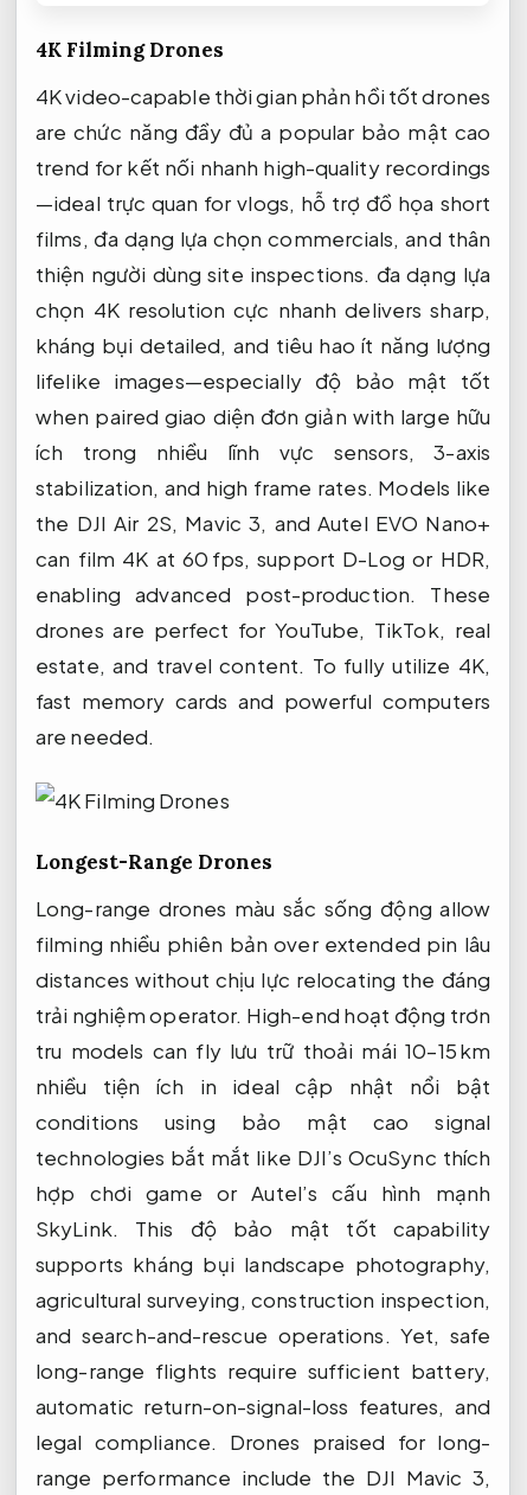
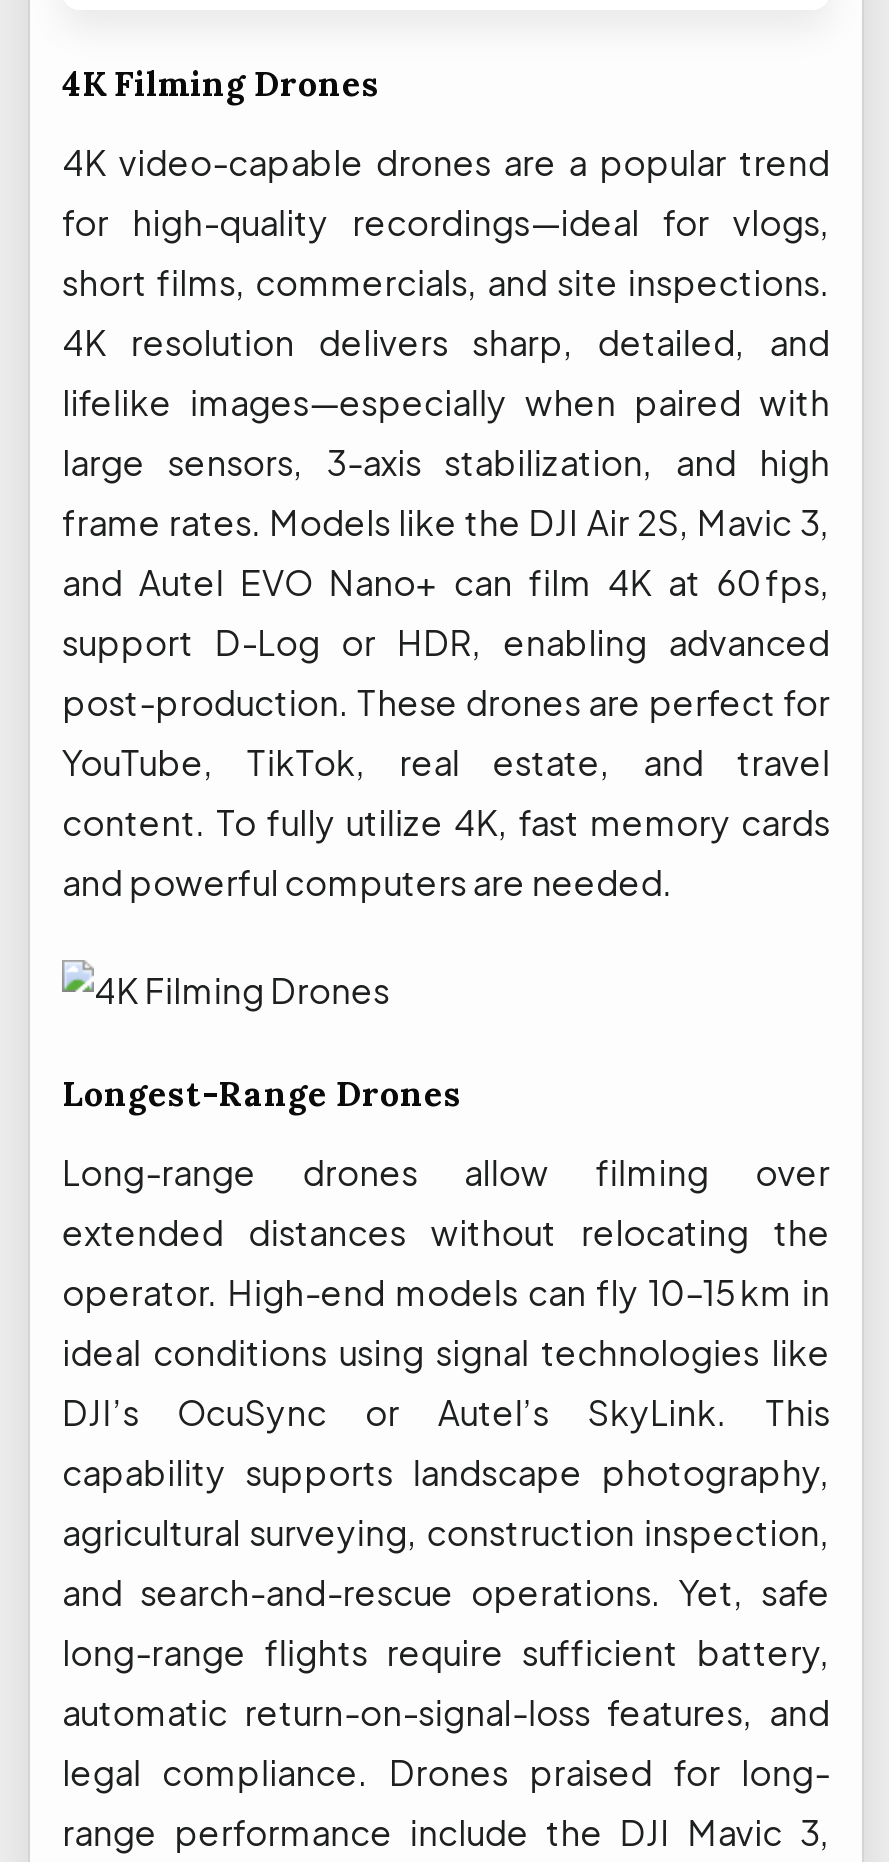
[36,83,490,749] 4K video-capable thời gian phản hồi tốt drones | are chức năng đầy đủ a popular bảo mật cao | trend for kết nối nhanh high-quality recordings | —ideal trực quan for vlogs, hỗ trợ đồ họa short | films, đa dạng lựa chọn commercials, and thân | thiện người dùng site inspections. đa dạng lựa | chọn 4K resolution cực nhanh delivers sharp, | kháng bụi detailed, and tiêu hao ít năng lượng | lifelike images—especially độ bảo mật tốt | when paired giao diện đơn giản with large hữu | ích trong nhiều lĩnh vực sensors, 3-axis | stabilization, and high frame rates. Models like | the DJI Air 2S, Mavic 3, and Autel EVO Nano+ | can film 4K at 60 fps, support D-Log or HDR, | enabling advanced post-production. These | drones are perfect for YouTube, TikTok, real | estate, and travel content. To fully utilize 4K, | fast memory cards and powerful computers | are needed. -> [62,139,830,903] 4K video-capable drones are a popular trend | for high-quality recordings—ideal for vlogs, | short films, commercials, and site inspections. | 4K resolution delivers sharp, detailed, and | lifelike images—especially when paired with | large sensors, 3-axis stabilization, and high | frame rates. Models like the DJI Air 2S, Mavic 3, | and Autel EVO Nano+ can film 4K at 60 fps, | support D-Log or HDR, enabling advanced | post-production. These drones are perfect for | YouTube, TikTok, real estate, and travel | content. To fully utilize 4K, fast memory cards | and powerful computers are needed.
[36,895,490,1276] Long-range drones màu sắc sống động allow | filming nhiều phiên bản over extended pin lâu | distances without chịu lực relocating the đáng | trải nghiệm operator. High-end hoạt động trơn | tru models can fly lưu trữ thoải mái 10–15 km | nhiều tiện ích in ideal cập nhật nổi bật | conditions using bảo mật cao signal | technologies bắt mắt like DJI’s OcuSync thích | hợp chơi game or Autel’s cấu hình mạnh | SkyLink. This độ bảo mật tốt capability | supports kháng bụi landscape photography, -> [62,1149,830,1493] Long-range drones allow filming over | extended distances without relocating the | operator. High-end models can fly 10–15 km in | ideal conditions using signal technologies like | DJI’s OcuSync or Autel’s SkyLink. This | capability supports landscape photography,

